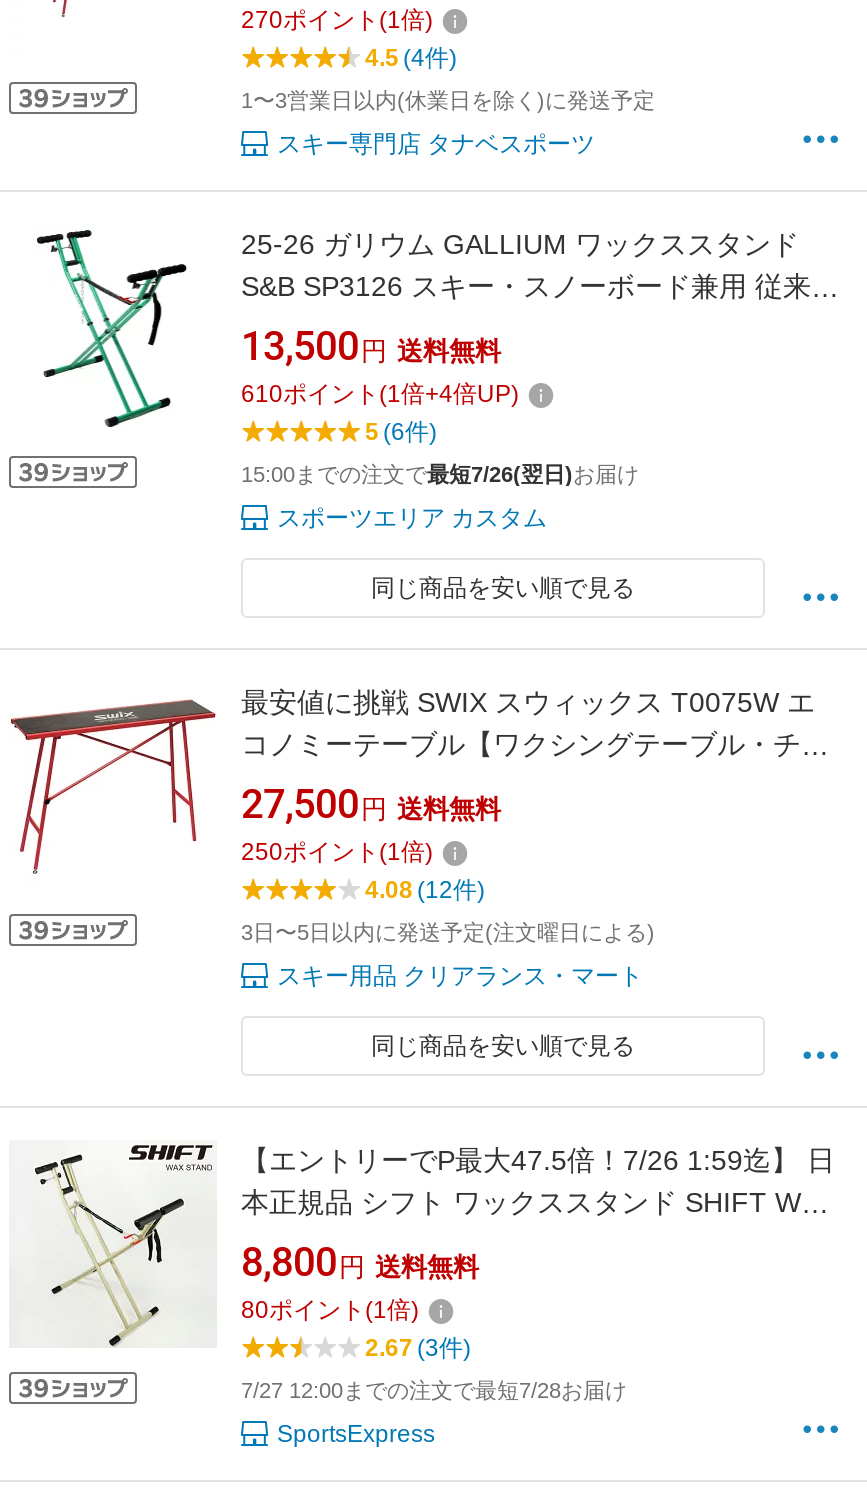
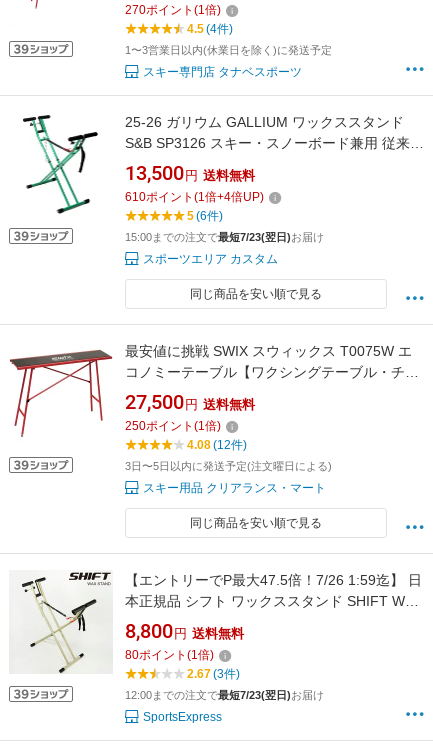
[241,463,639,487] 15:00までの注文で最短7/26(翌日)お届け -> [125,231,324,243] 15:00までの注文で最短7/23(翌日)お届け
[241,1379,627,1403] 7/27 12:00までの注文で最短7/28お届け -> [125,689,324,701] 12:00までの注文で最短7/23(翌日)お届け

